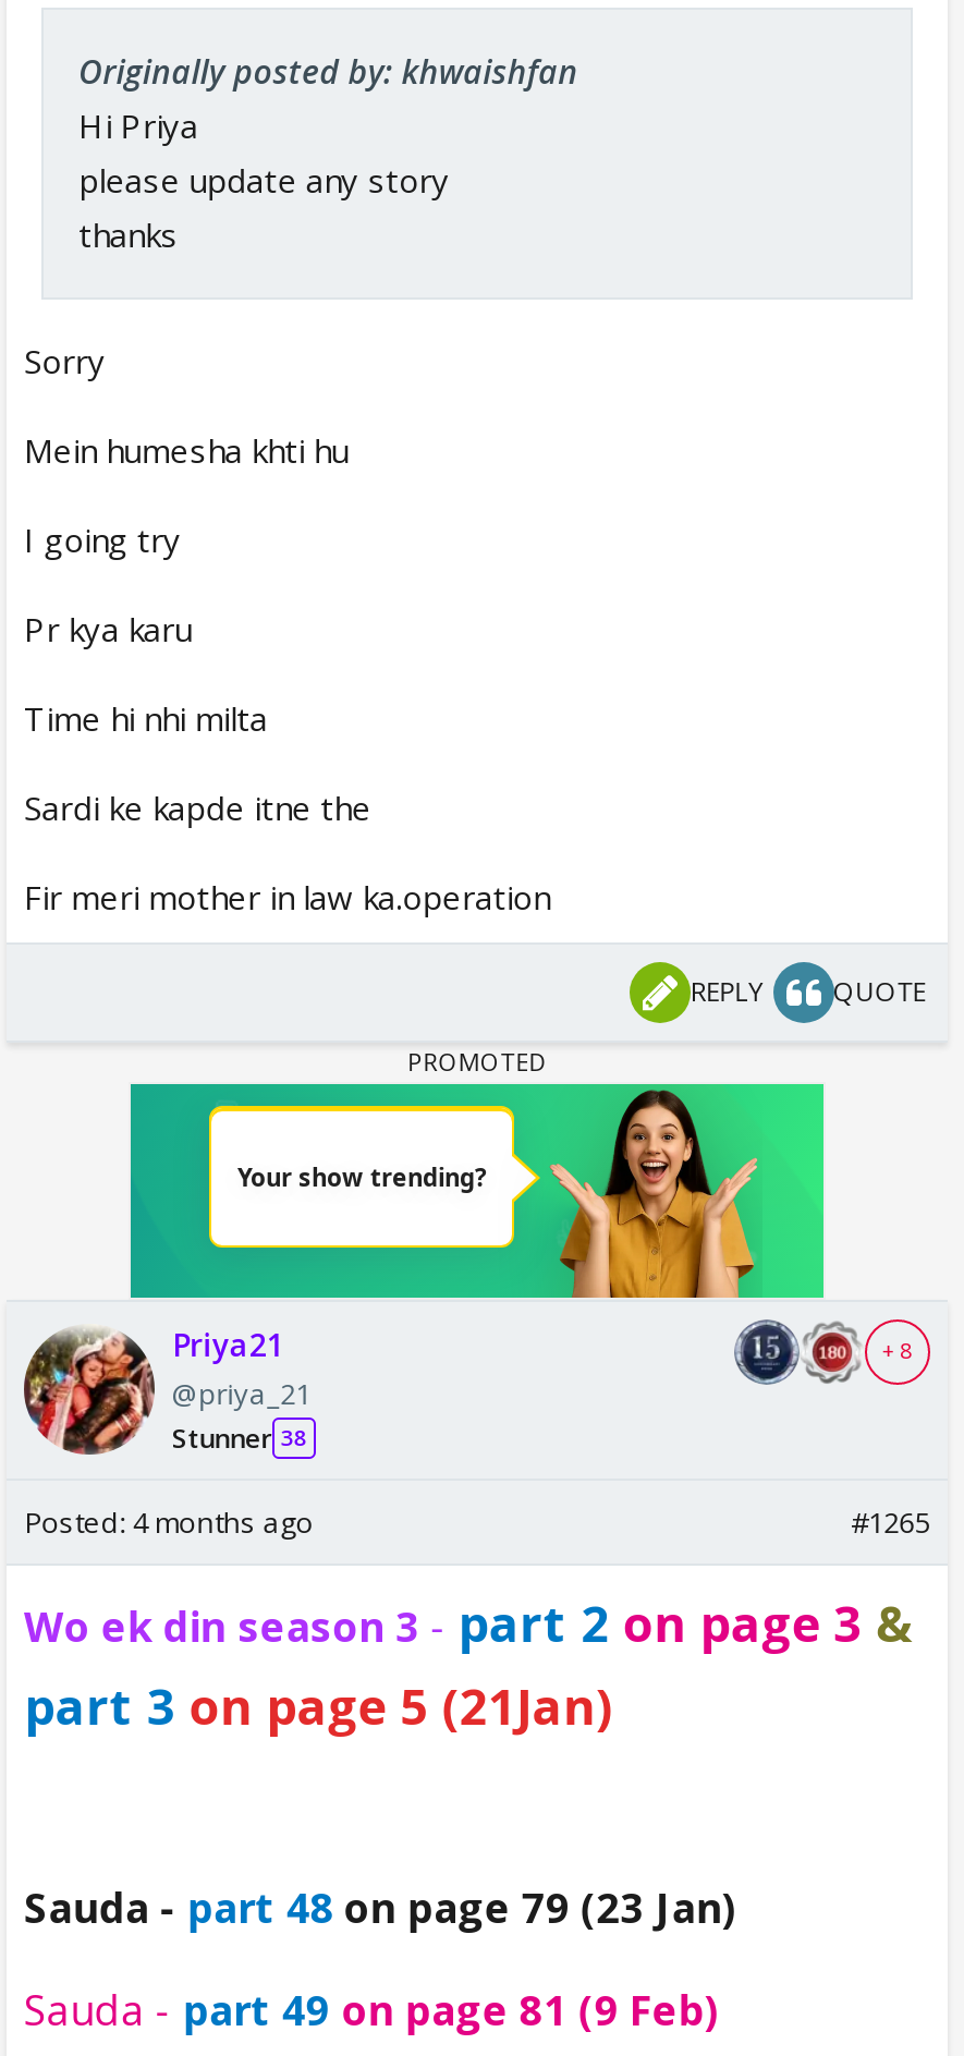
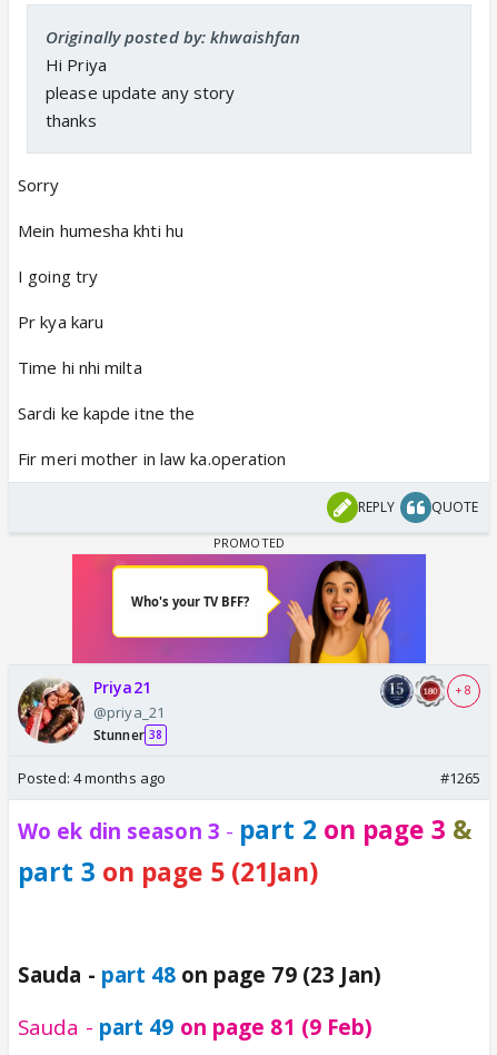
[129,1082,826,1300] [image] -> [71,553,427,664] [image]

